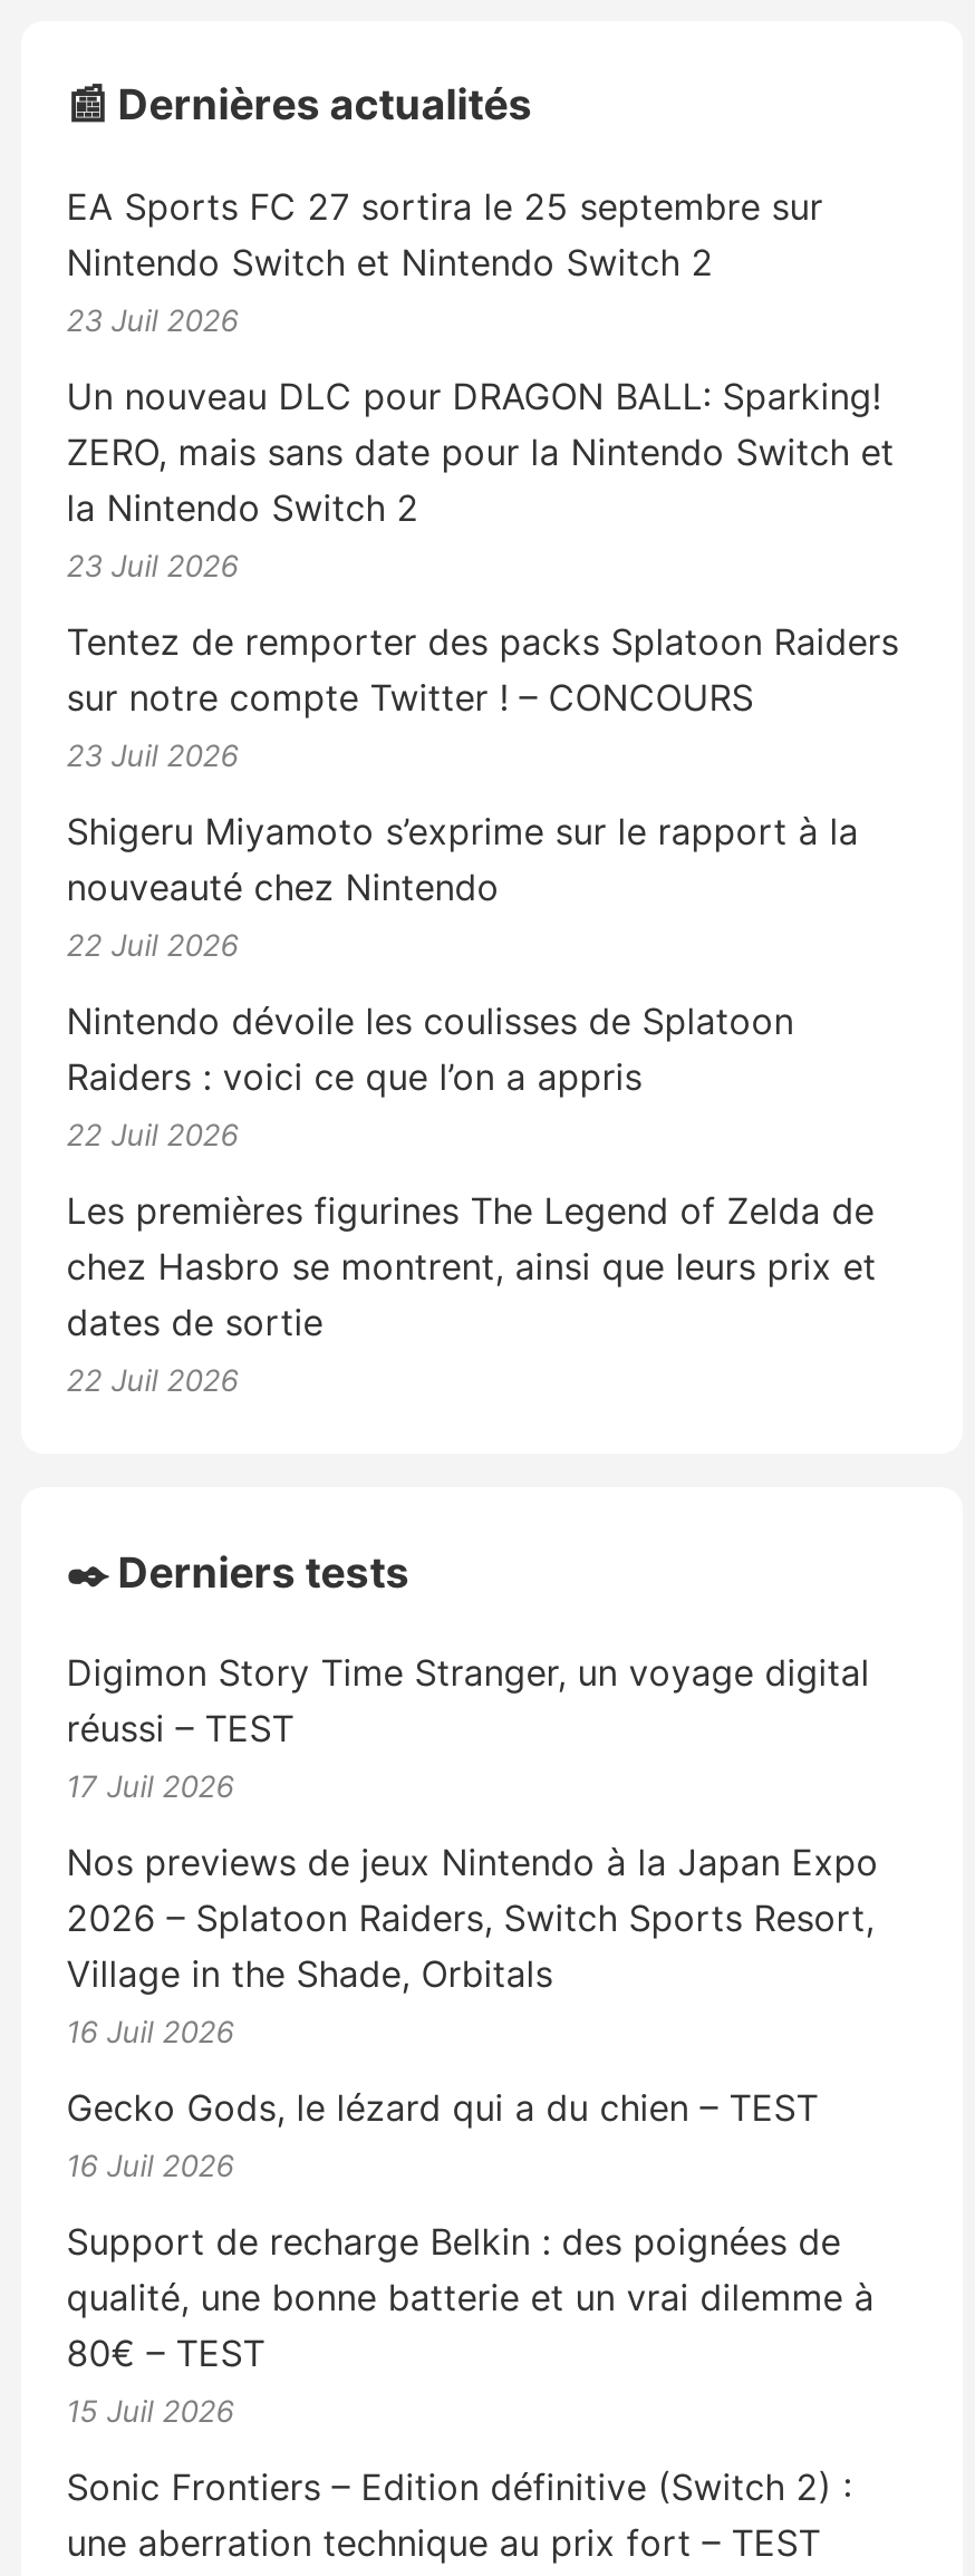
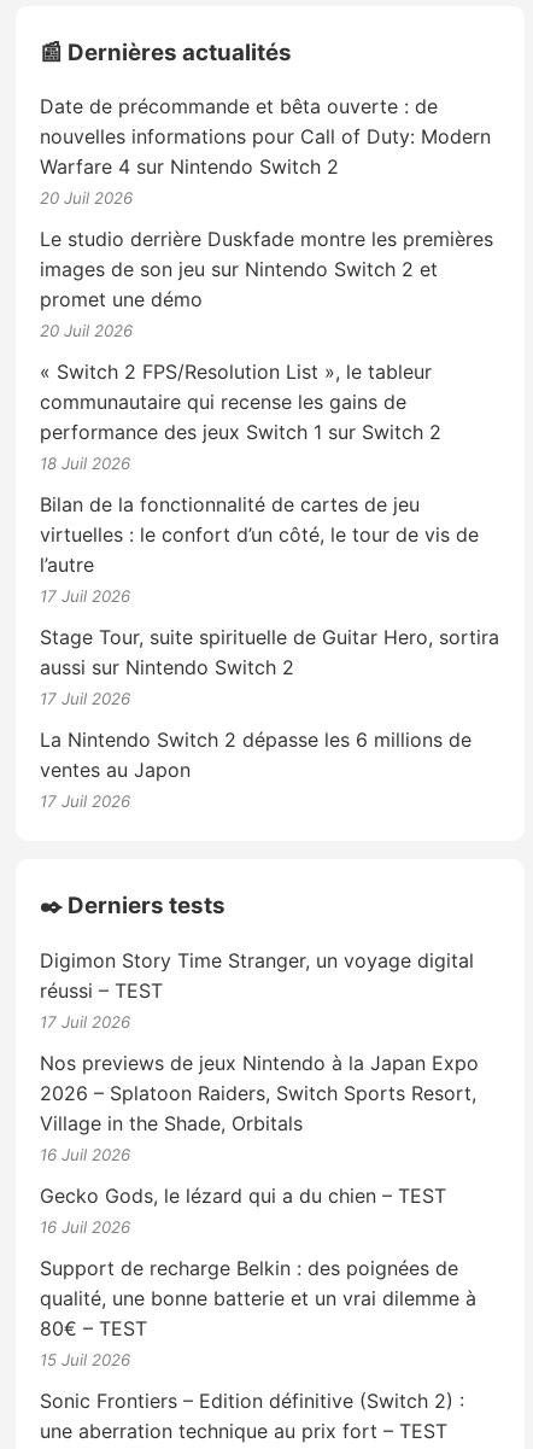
[66,184,823,338] EA Sports FC 27 sortira le 25 septembre sur | Nintendo Switch et Nintendo Switch 2 | 23 Juil 2026 -> [40,95,491,208] Date de précommande et bêta ouverte : de | nouvelles informations pour Call of Duty: Modern | Warfare 4 sur Nintendo Switch 2 | 20 Juil 2026
[66,374,894,583] Un nouveau DLC pour DRAGON BALL: Sparking! | ZERO, mais sans date pour la Nintendo Switch et | la Nintendo Switch 2 | 23 Juil 2026 -> [40,227,493,341] Le studio derrière Duskfade montre les premières | images de son jeu sur Nintendo Switch 2 et | promet une démo | 20 Juil 2026
[66,619,898,773] Tentez de remporter des packs Splatoon Raiders | sur notre compte Twitter ! – CONCOURS | 23 Juil 2026 -> [40,360,442,473] « Switch 2 FPS/Resolution List », le tableur | communautaire qui recense les gains de | performance des jeux Switch 1 sur Switch 2 | 18 Juil 2026
[66,809,858,963] Shigeru Miyamoto s’exprime sur le rapport à la | nouveauté chez Nintendo | 22 Juil 2026 -> [40,493,479,606] Bilan de la fonctionnalité de cartes de jeu | virtuelles : le confort d’un côté, le tour de vis de | l’autre | 17 Juil 2026
[66,998,794,1152] Nintendo dévoile les coulisses de Splatoon | Raiders : voici ce que l’on a appris | 22 Juil 2026 -> [40,625,499,709] Stage Tour, suite spirituelle de Guitar Hero, sortira | aussi sur Nintendo Switch 2 | 17 Juil 2026
[66,1188,876,1398] Les premières figurines The Legend of Zelda de | chez Hasbro se montrent, ainsi que leurs prix et | dates de sortie | 22 Juil 2026 -> [40,728,472,811] La Nintendo Switch 2 dépasse les 6 millions de | ventes au Japon | 17 Juil 2026

